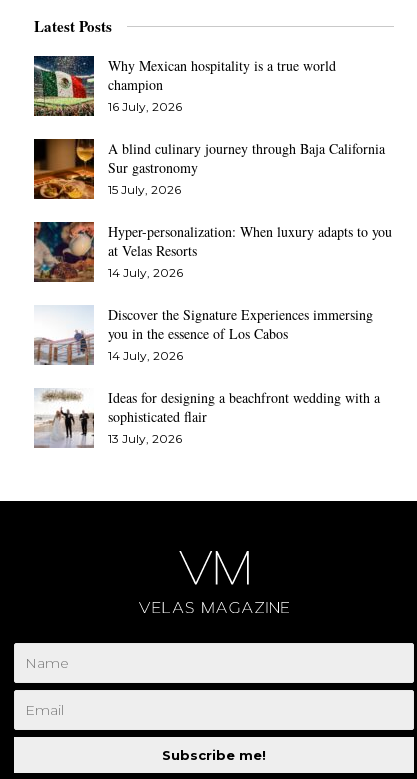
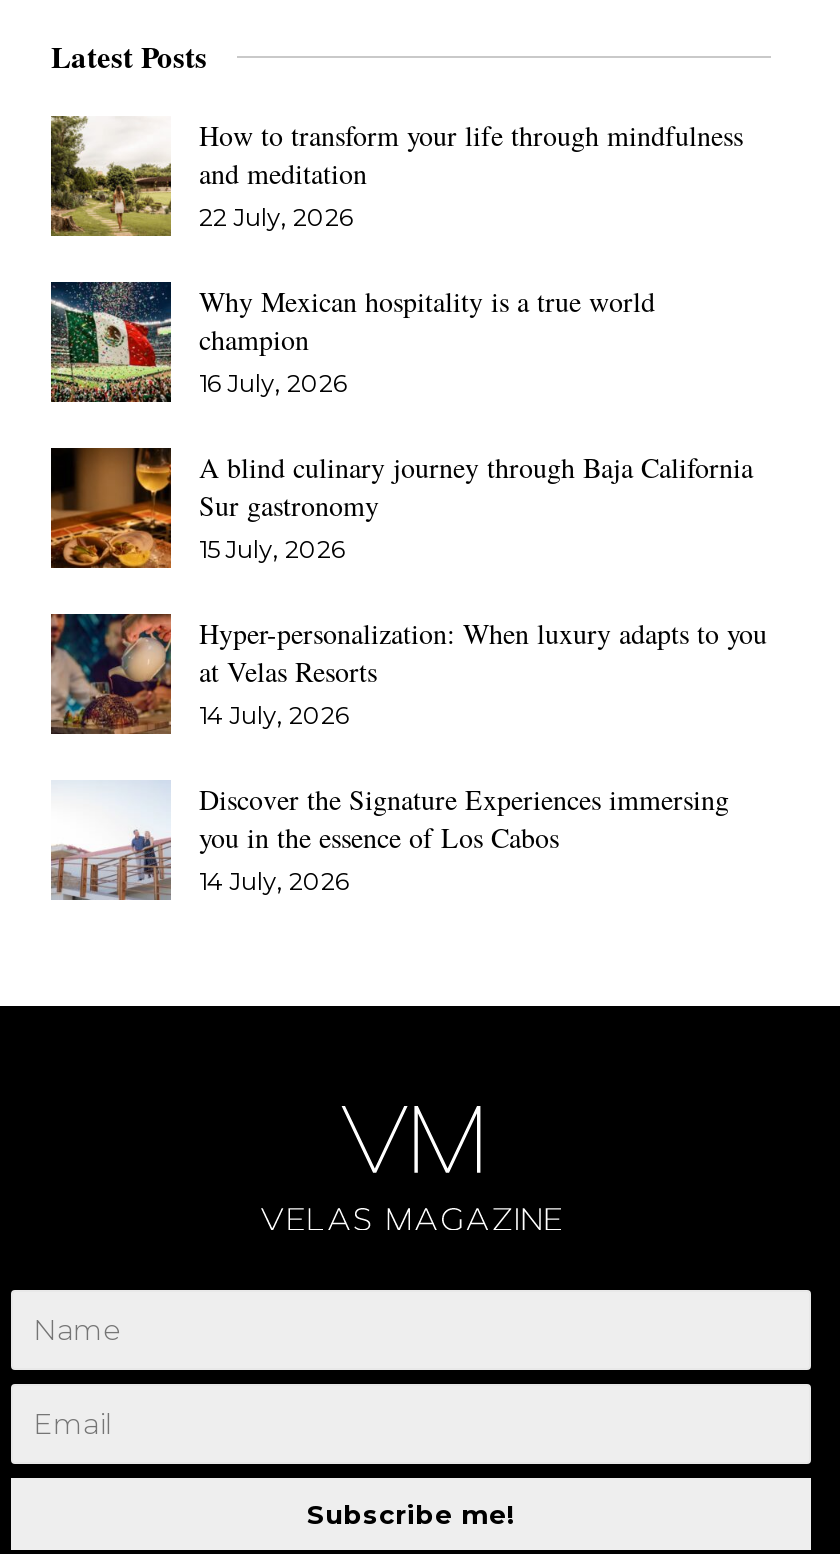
none -> [49,114,743,236] [image] | How to transform your life through mindfulness | and meditation | 22 July, 2026
moved [32,54,392,363] -> [47,278,767,896]: [image] | Why Mexican hospitality is a true world | champion | ... | you in the essence of Los Cabos | 14 July, 2026
[34,388,380,448] [image] | Ideas for designing a beachfront wedding with a | sophisticated flair | 13 July, 2026 -> none

